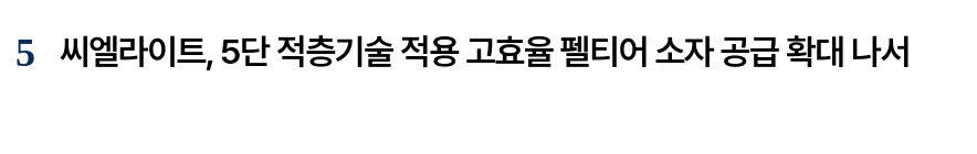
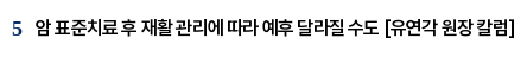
[60,31,909,73] 씨엘라이트, 5단 적층기술 적용 고효율 펠티어 소자 공급 확대 나서 -> [36,17,515,39] 암 표준치료 후 재활 관리에 따라 예후 달라질 수도 [유연각 원장 칼럼]

